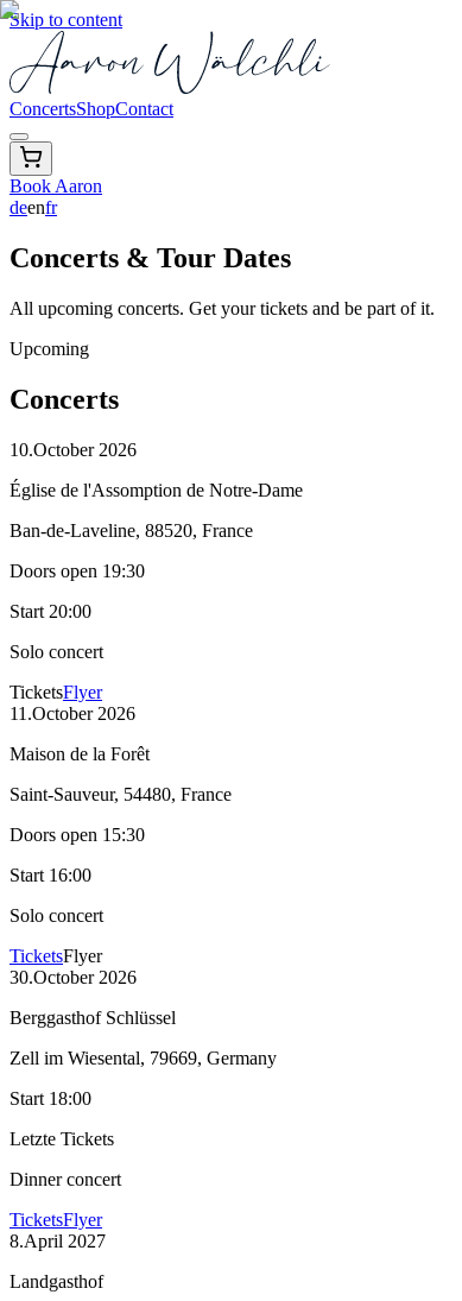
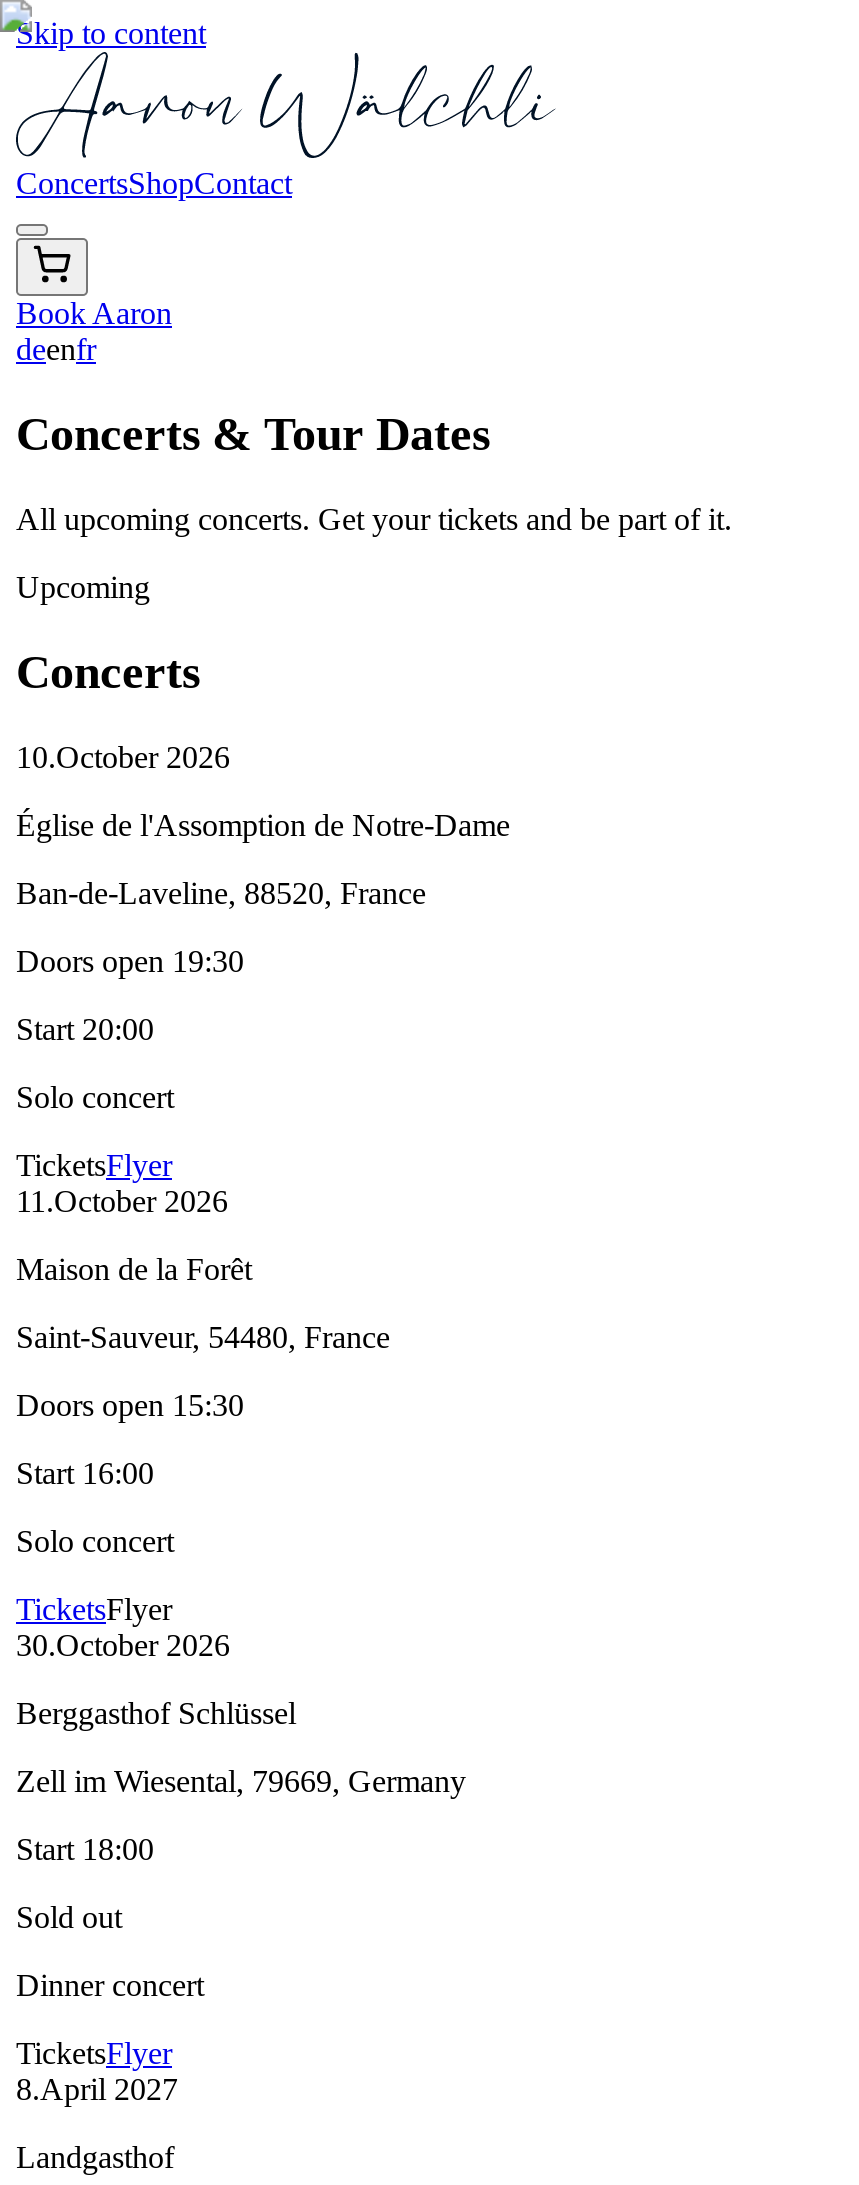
[10,1128,114,1148] Letzte Tickets -> [16,1899,122,1933] Sold out

